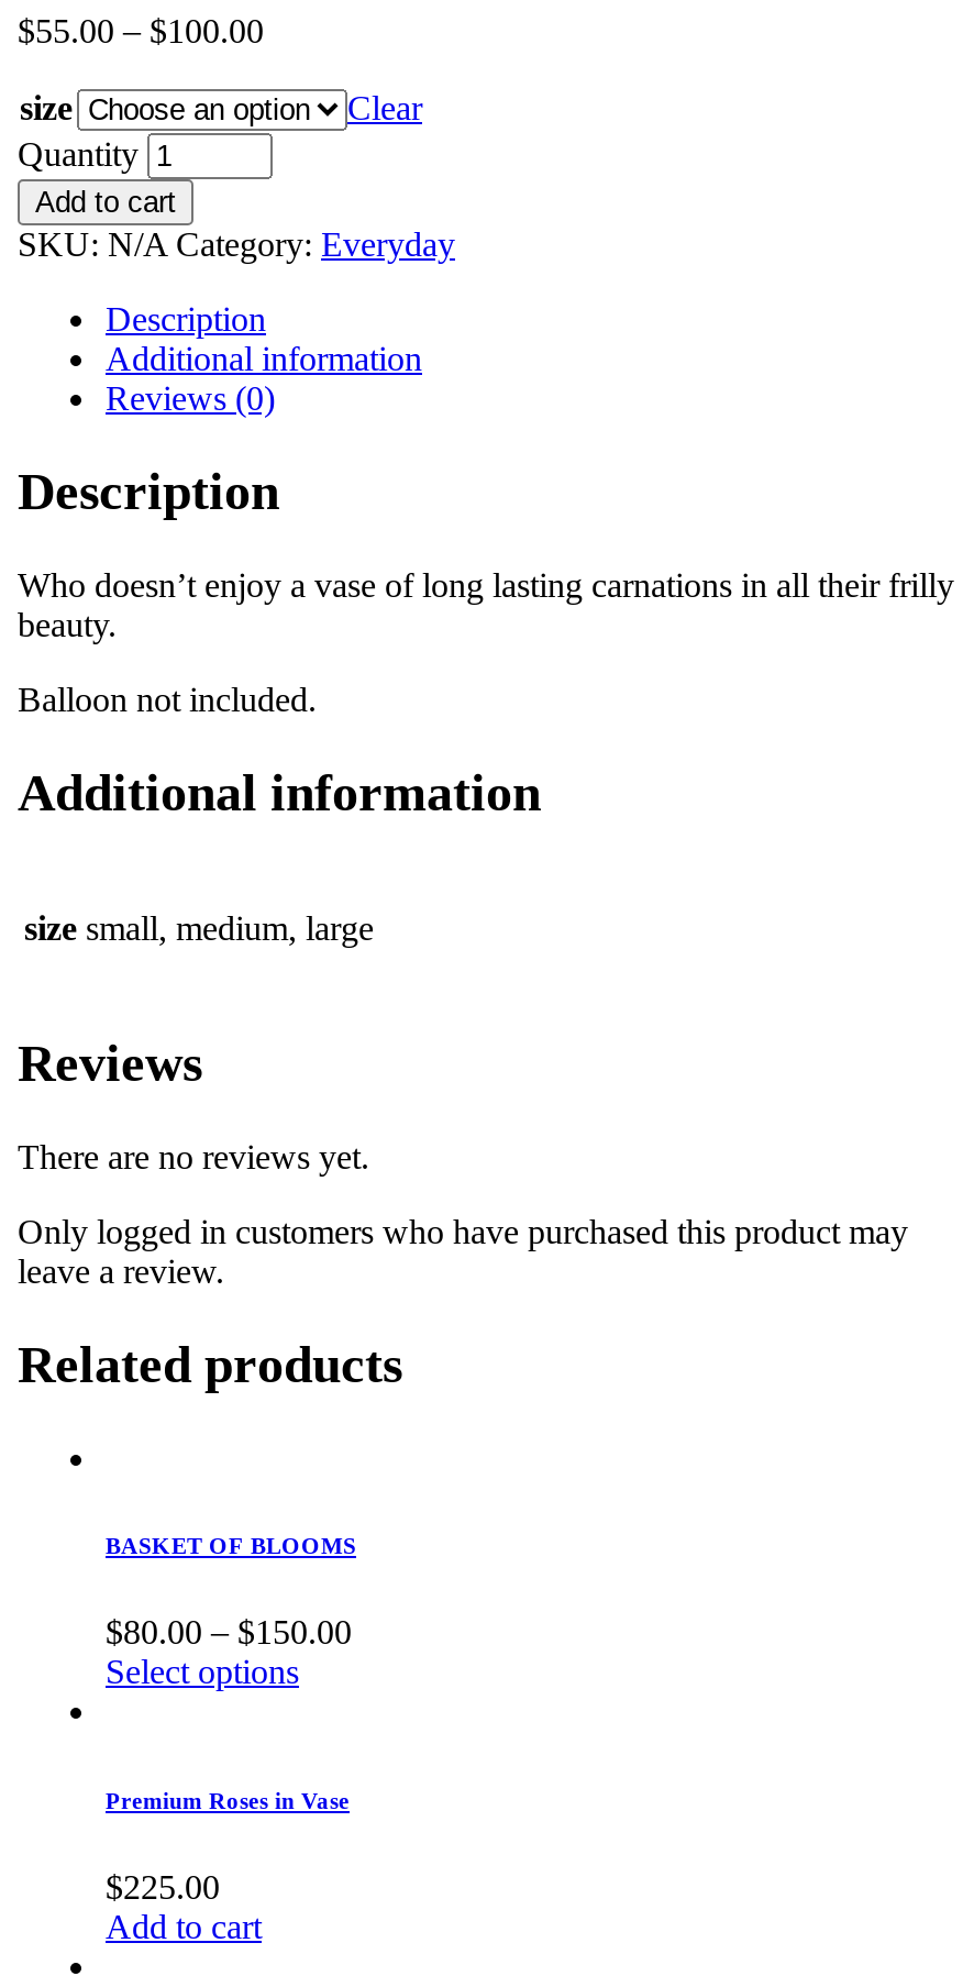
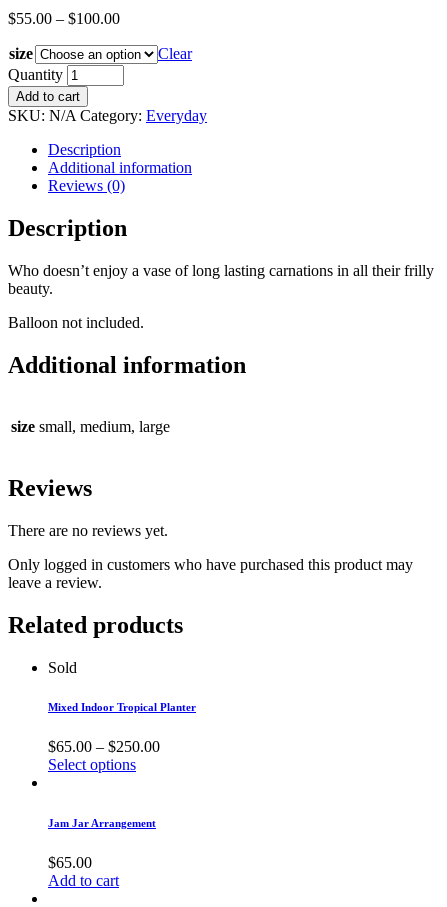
[106,1533,356,1651] BASKET OF BLOOMS | $80.00 – $150.00 -> [48,658,196,755] Sold | Mixed Indoor Tropical Planter | $65.00 – $250.00
[106,1788,350,1814] Premium Roses in Vase -> [48,817,156,829] Jam Jar Arrangement
[106,1869,220,1907] $225.00 -> [48,854,92,871] $65.00

